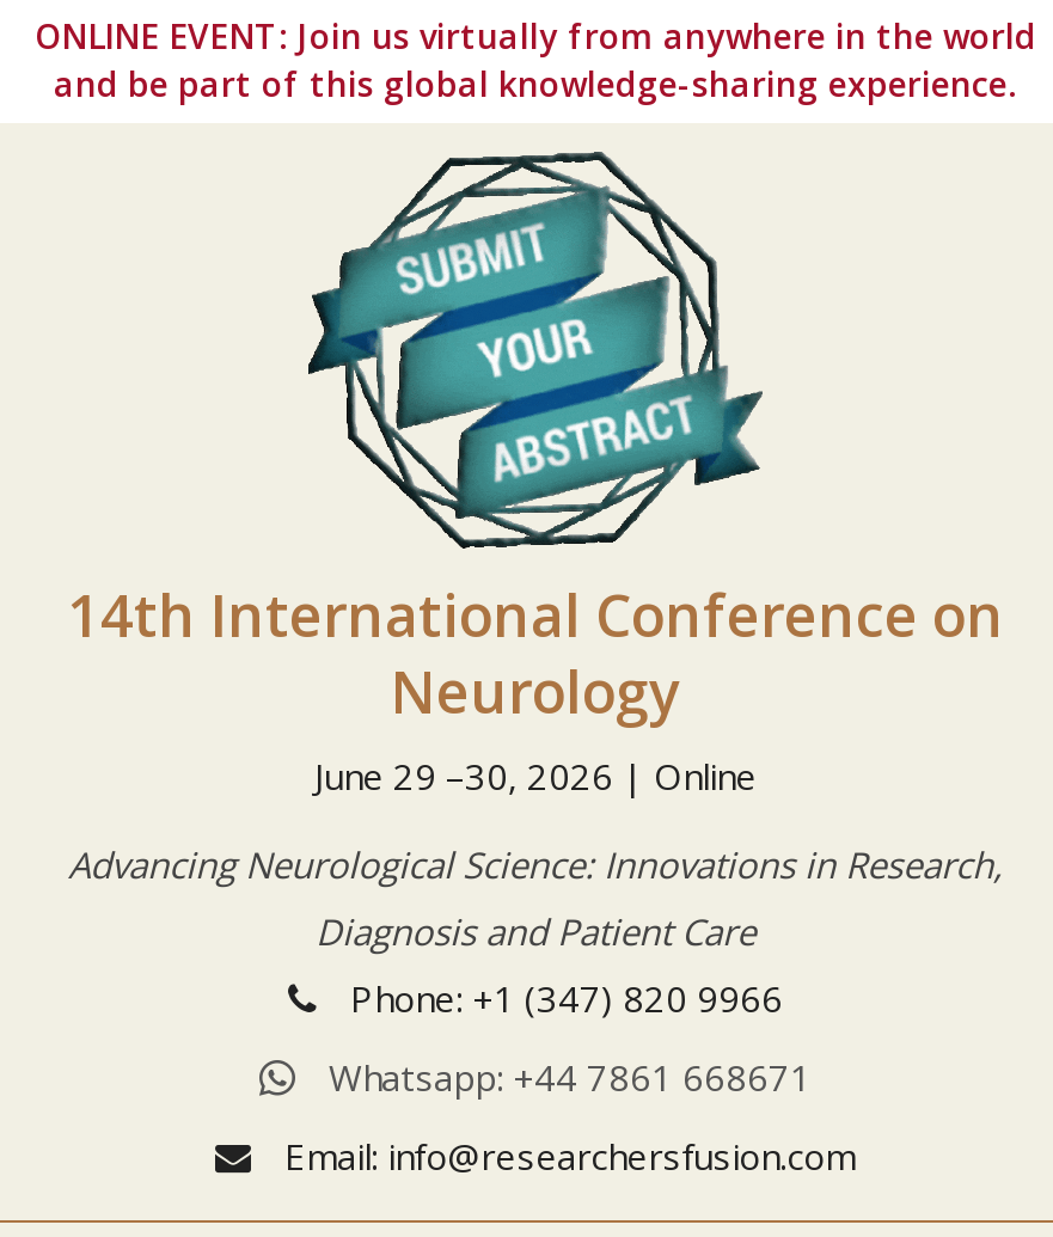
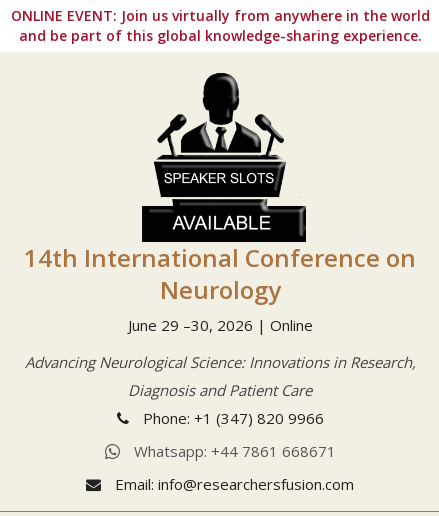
[306,149,765,570] [image] -> [125,64,314,239] [image]

